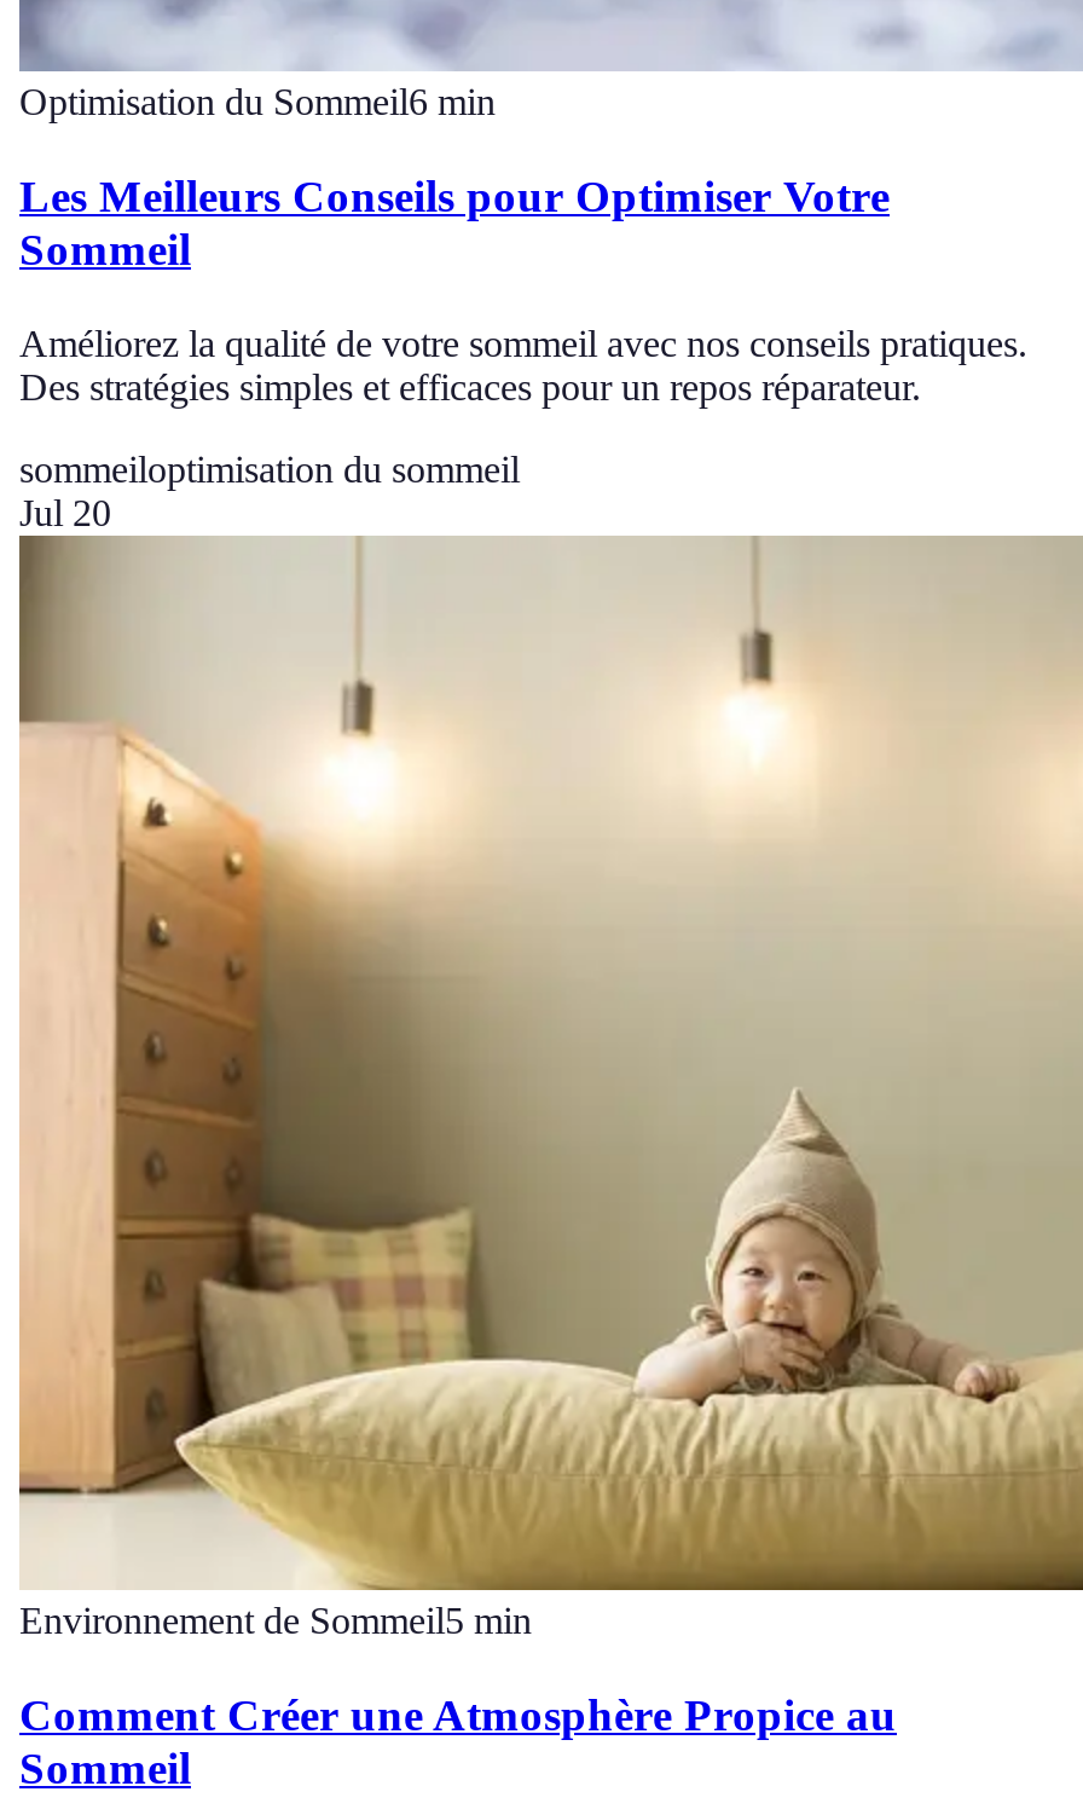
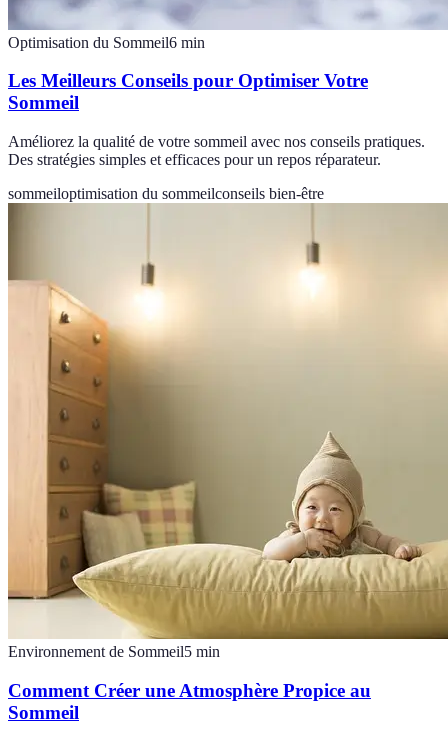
[19,448,520,532] sommeiloptimisation du sommeil | Jul 20 -> [8,185,324,202] sommeiloptimisation du sommeilconseils bien-être

